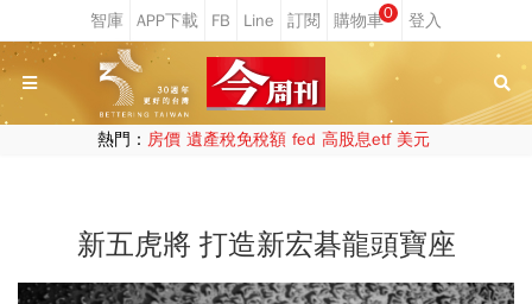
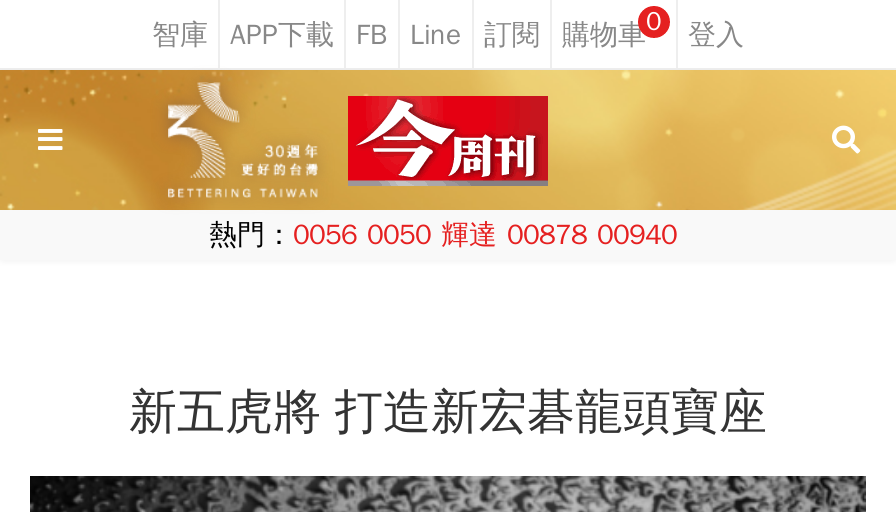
[97,129,429,150] 熱門：房價 遺產稅免稅額 fed 高股息etf 美元 -> [209,218,677,252] 熱門：0056 0050 輝達 00878 00940

